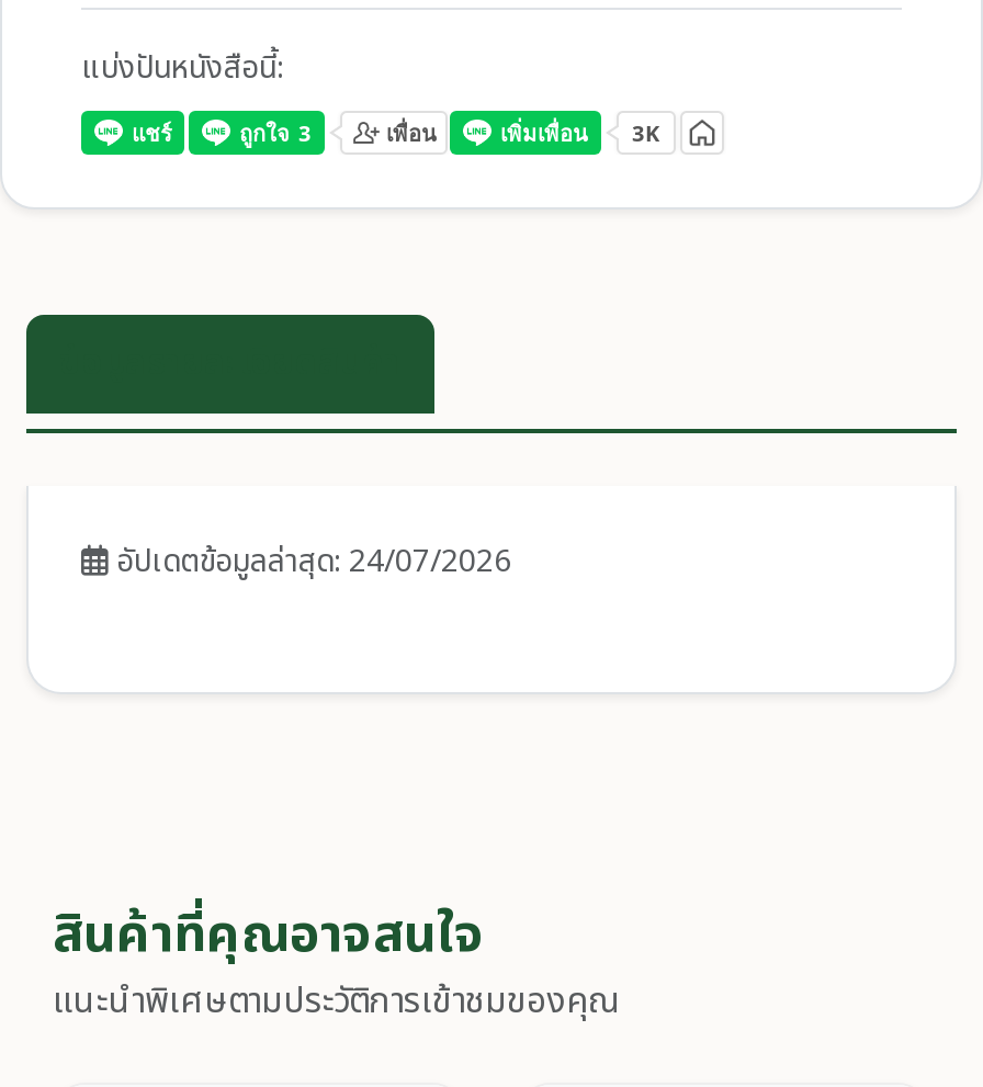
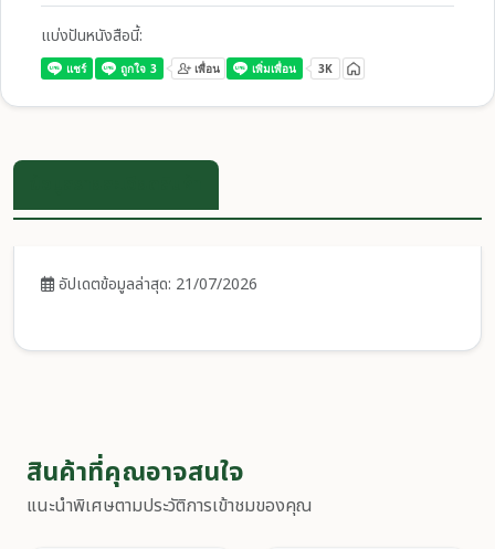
[116,539,511,585] อัปเดตข้อมูลล่าสุด: 24/07/2026 -> [59,273,257,296] อัปเดตข้อมูลล่าสุด: 21/07/2026

